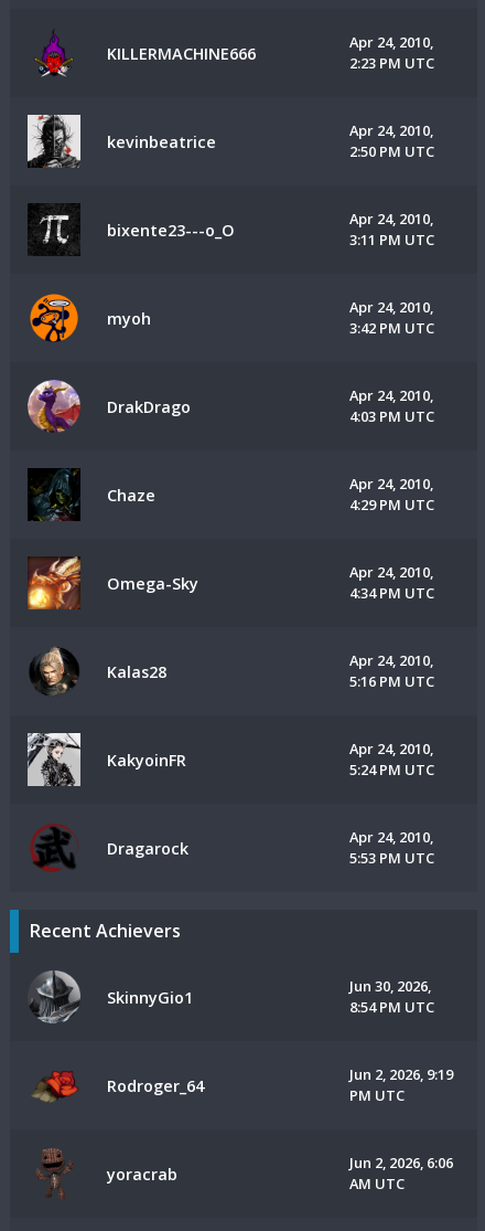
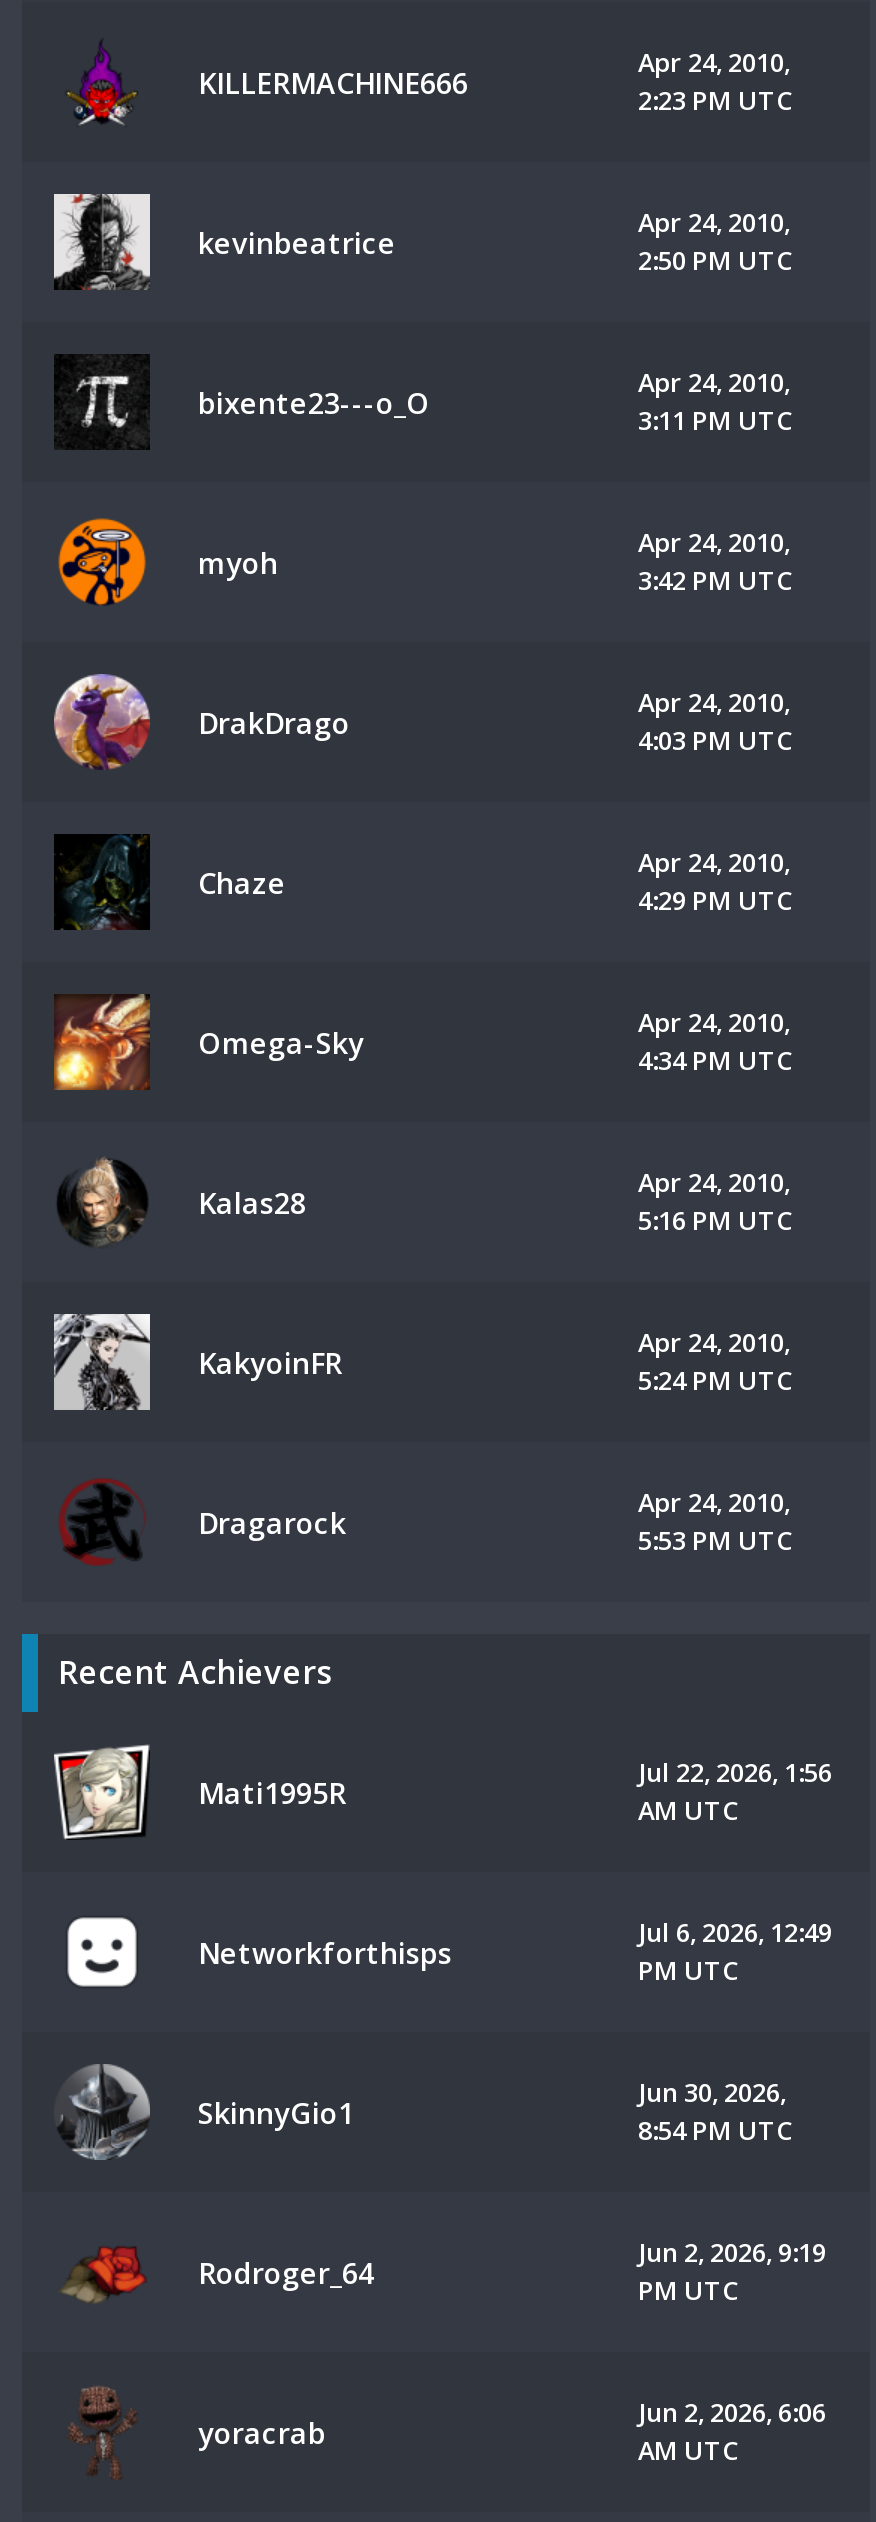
none -> [52,1742,346,1840] [image] | Mati1995R
none -> [66,1916,452,1988] [image] | Networkforthisps
none -> [638,1754,832,1828] Jul 22, 2026, 1:56 | AM UTC
none -> [638,1914,832,1988] Jul 6, 2026, 12:49 | PM UTC

